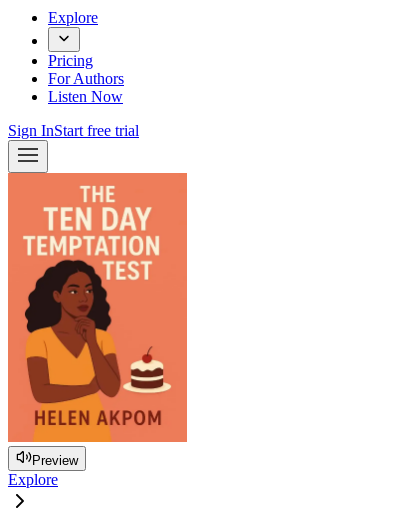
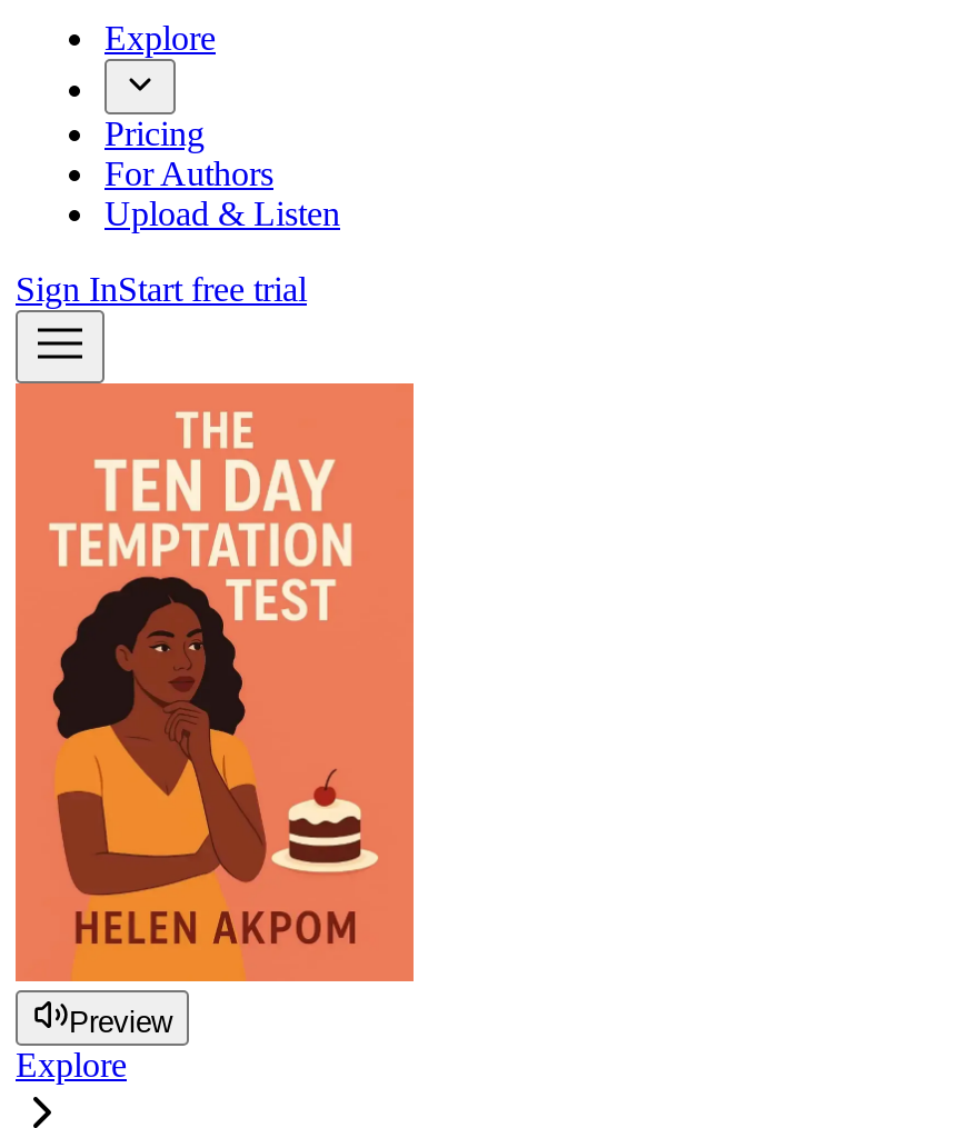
[48,88,123,105] Listen Now -> [104,194,340,232] Upload & Listen

